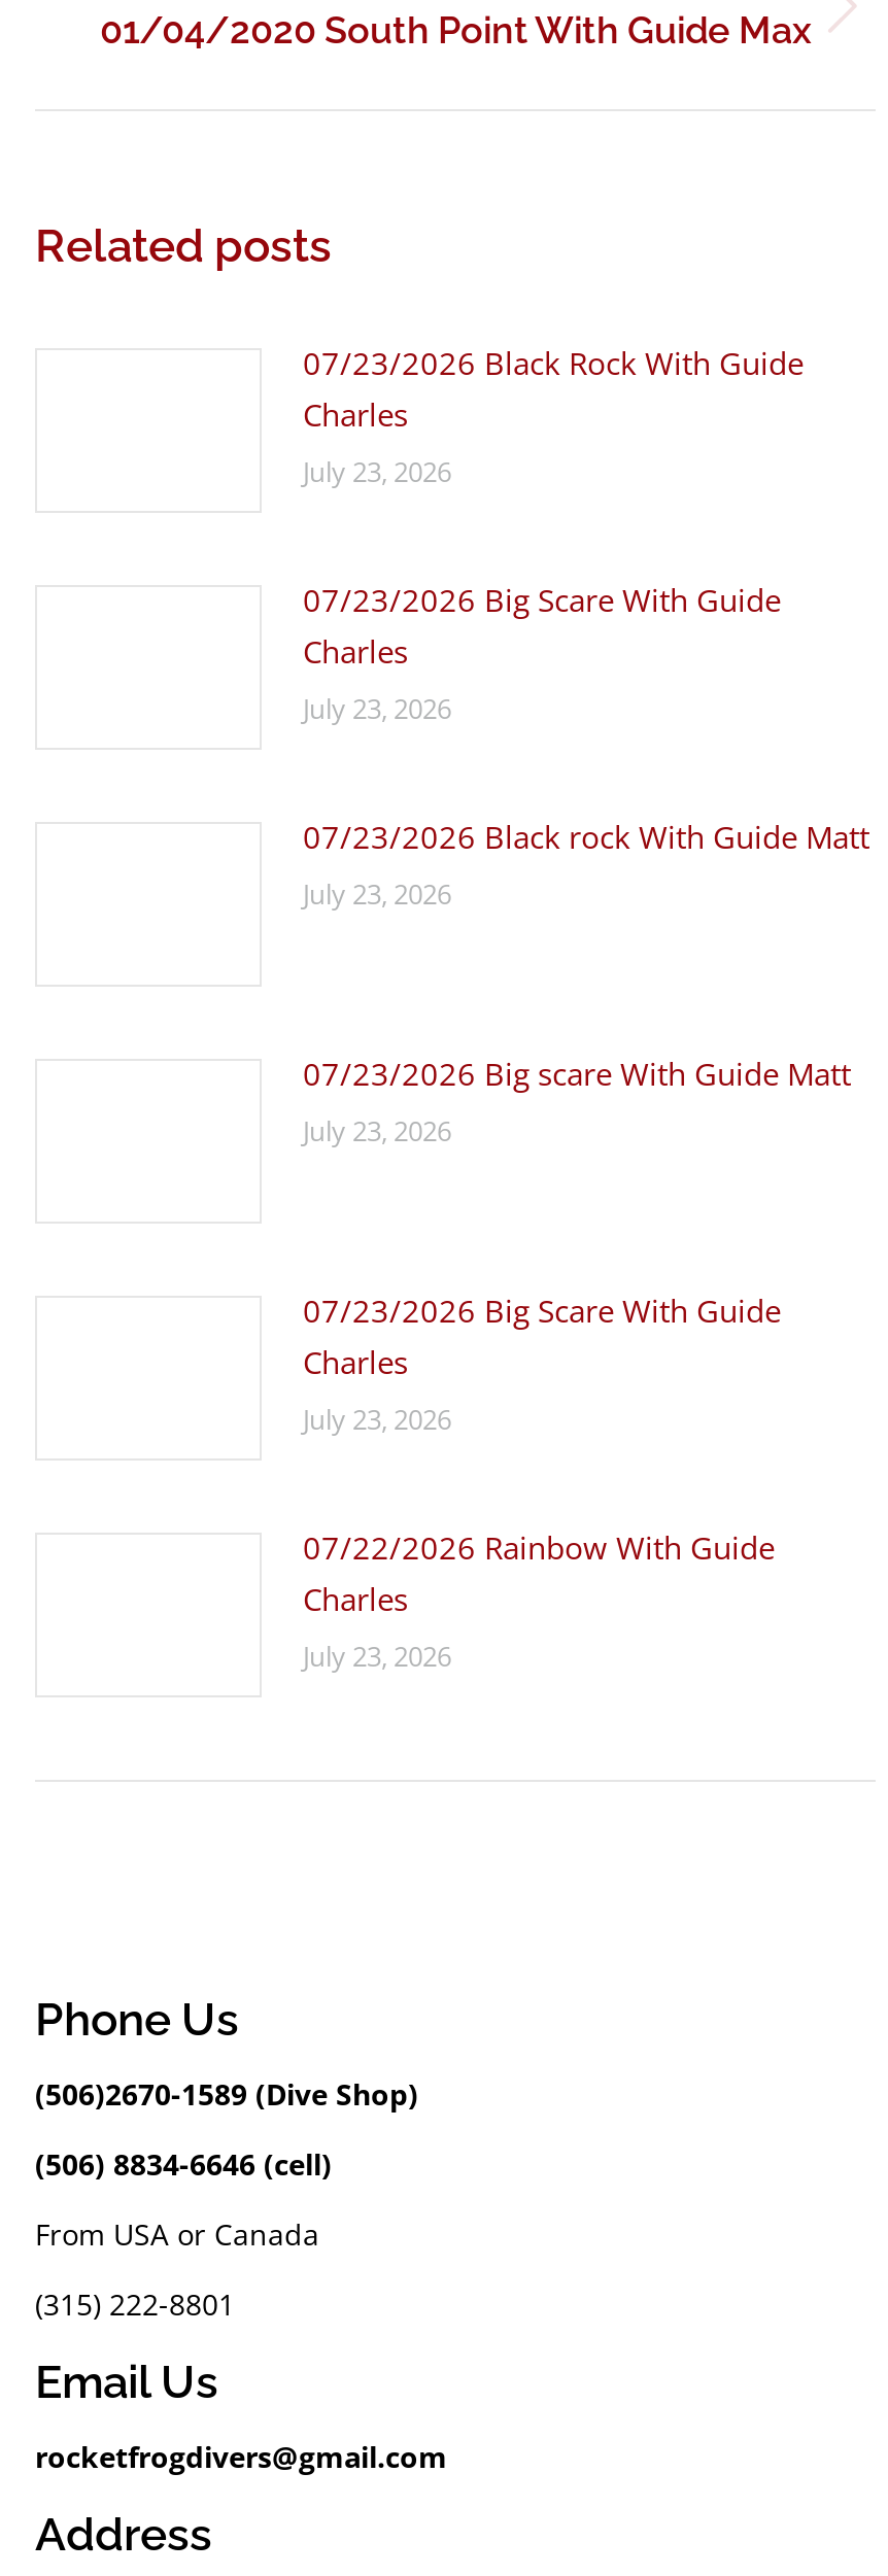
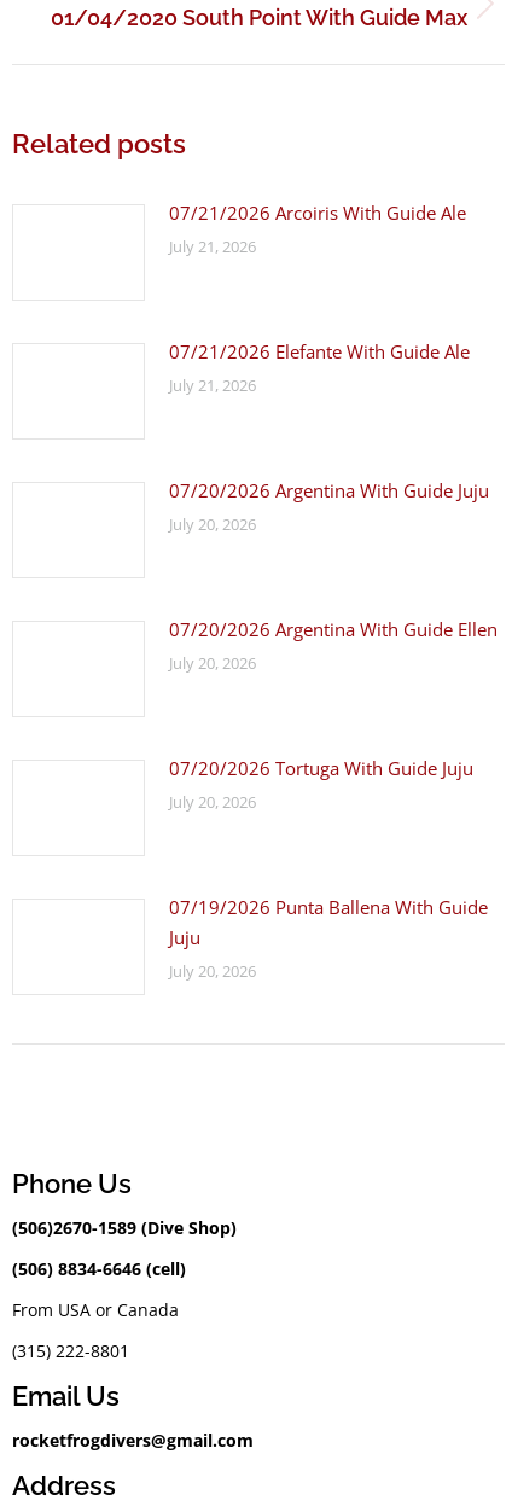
[303,342,804,490] 07/23/2026 Black Rock With Guide | Charles | July 23, 2026 -> [169,200,466,257] 07/21/2026 Arcoiris With Guide Ale | July 21, 2026
[303,579,781,727] 07/23/2026 Big Scare With Guide | Charles | July 23, 2026 -> [169,339,470,396] 07/21/2026 Elefante With Guide Ale | July 21, 2026
[303,816,869,913] 07/23/2026 Black rock With Guide Matt | July 23, 2026 -> [169,478,489,535] 07/20/2026 Argentina With Guide Juju | July 20, 2026
[303,1053,851,1149] 07/23/2026 Big scare With Guide Matt | July 23, 2026 -> [169,617,498,674] 07/20/2026 Argentina With Guide Ellen | July 20, 2026
[303,1290,781,1438] 07/23/2026 Big Scare With Guide | Charles | July 23, 2026 -> [169,756,473,813] 07/20/2026 Tortuga With Guide Juju | July 20, 2026
[303,1526,775,1675] 07/22/2026 Rainbow With Guide | Charles | July 23, 2026 -> [169,895,488,982] 07/19/2026 Punta Ballena With Guide | Juju | July 20, 2026

